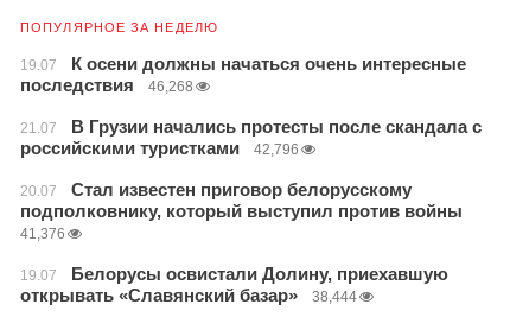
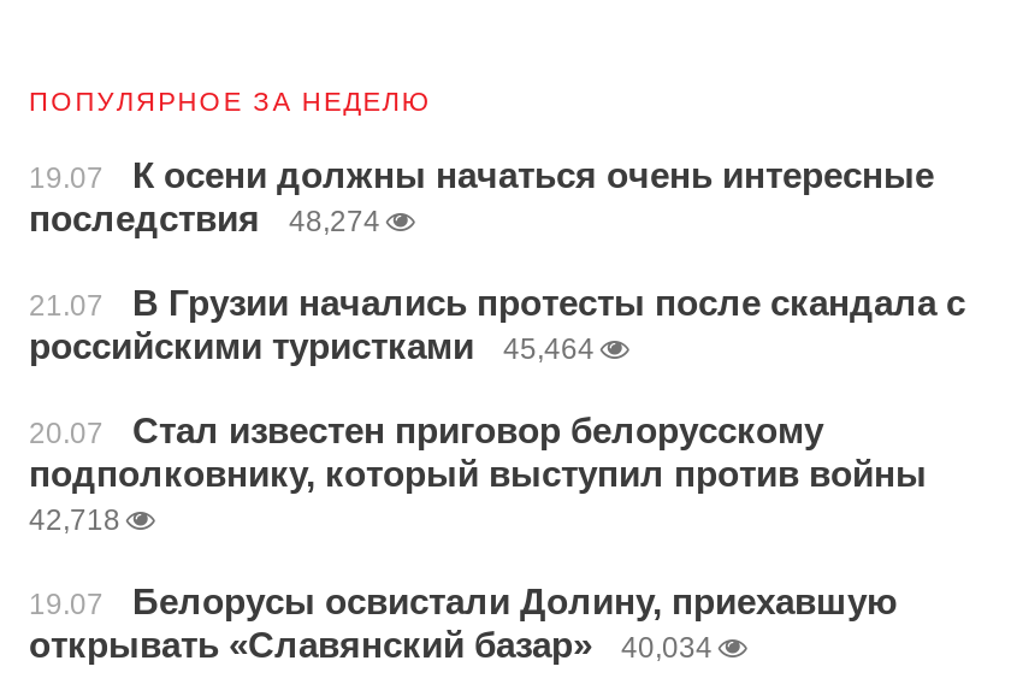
[20,75,193,95] последствия 46,268 -> [29,197,380,238] последствия 48,274
[20,138,299,158] российскими туристками 42,796 -> [29,325,595,366] российскими туристками 45,464
[20,226,65,242] 41,376 -> [29,503,120,537] 42,718
[20,285,357,305] открывать «Славянский базар» 38,444 -> [29,624,713,665] открывать «Славянский базар» 40,034

